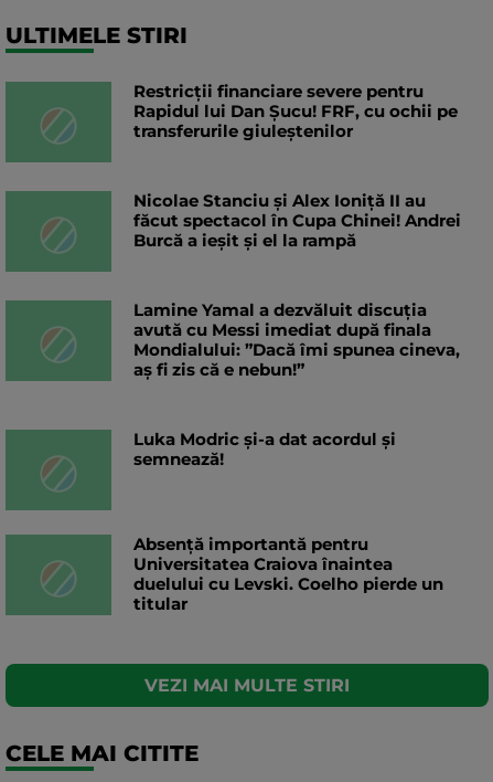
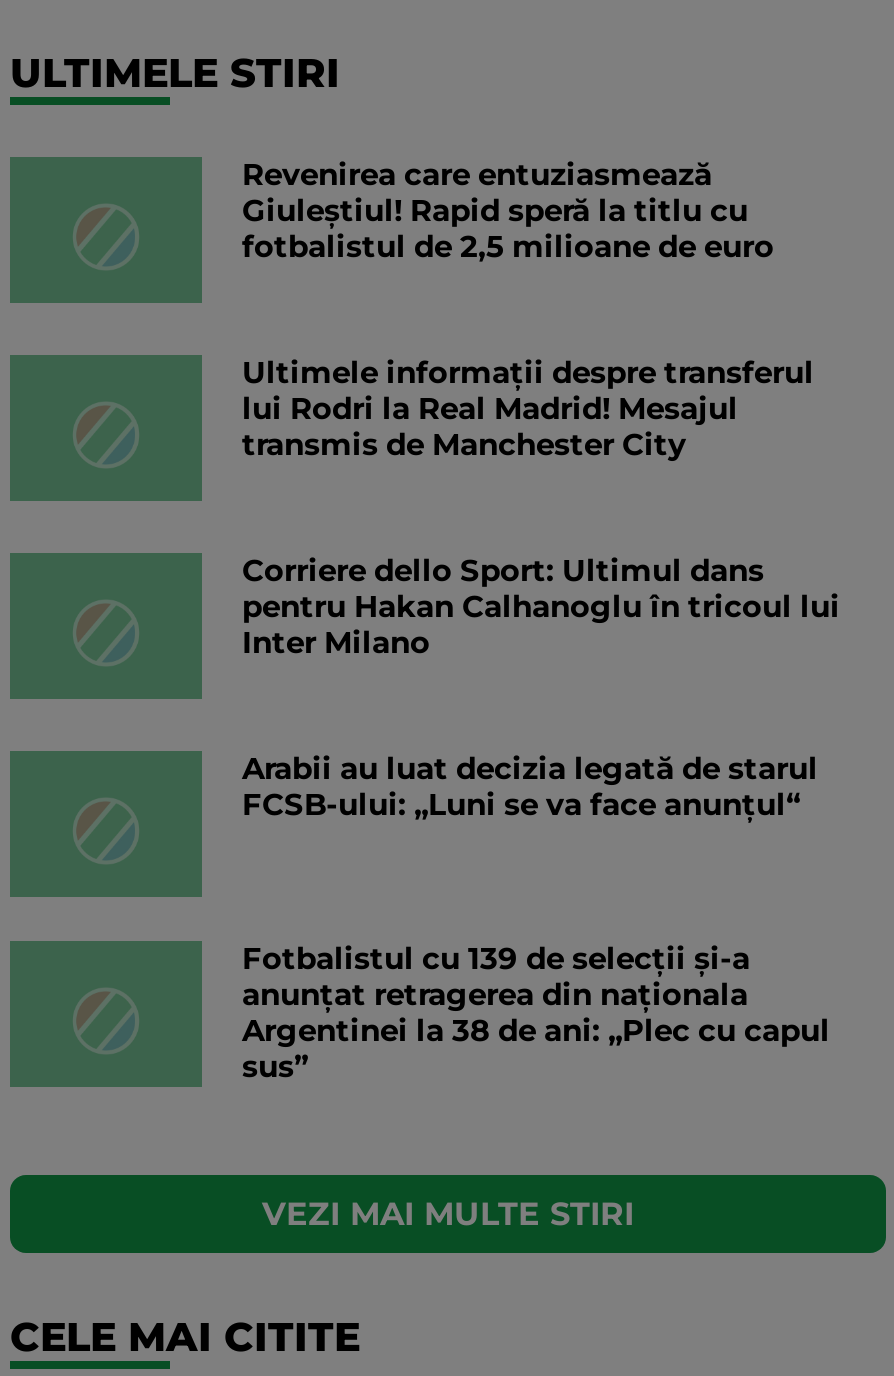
[133,81,458,142] Restricții financiare severe pentru | Rapidul lui Dan Șucu! FRF, cu ochii pe | transferurile giuleștenilor -> [242,156,774,266] Revenirea care entuziasmează | Giuleștiul! Rapid speră la titlu cu | fotbalistul de 2,5 milioane de euro
[133,190,461,251] Nicolae Stanciu şi Alex Ioniţă II au | făcut spectacol în Cupa Chinei! Andrei | Burcă a ieșit și el la rampă -> [242,354,814,464] Ultimele informații despre transferul | lui Rodri la Real Madrid! Mesajul | transmis de Manchester City
[133,300,460,380] Lamine Yamal a dezvăluit discuția | avută cu Messi imediat după finala | Mondialului: ”Dacă îmi spunea cineva, | aș fi zis că e nebun!” -> [242,552,840,662] Corriere dello Sport: Ultimul dans | pentru Hakan Calhanoglu în tricoul lui | Inter Milano
[133,429,396,470] Luka Modric și-a dat acordul și | semnează! -> [242,750,818,824] Arabii au luat decizia legată de starul | FCSB-ului: „Luni se va face anunțul“
[133,534,443,615] Absență importantă pentru | Universitatea Craiova înaintea | duelului cu Levski. Coelho pierde un | titular -> [242,940,830,1086] Fotbalistul cu 139 de selecții și-a | anunțat retragerea din naționala | Argentinei la 38 de ani: „Plec cu capul | sus”

